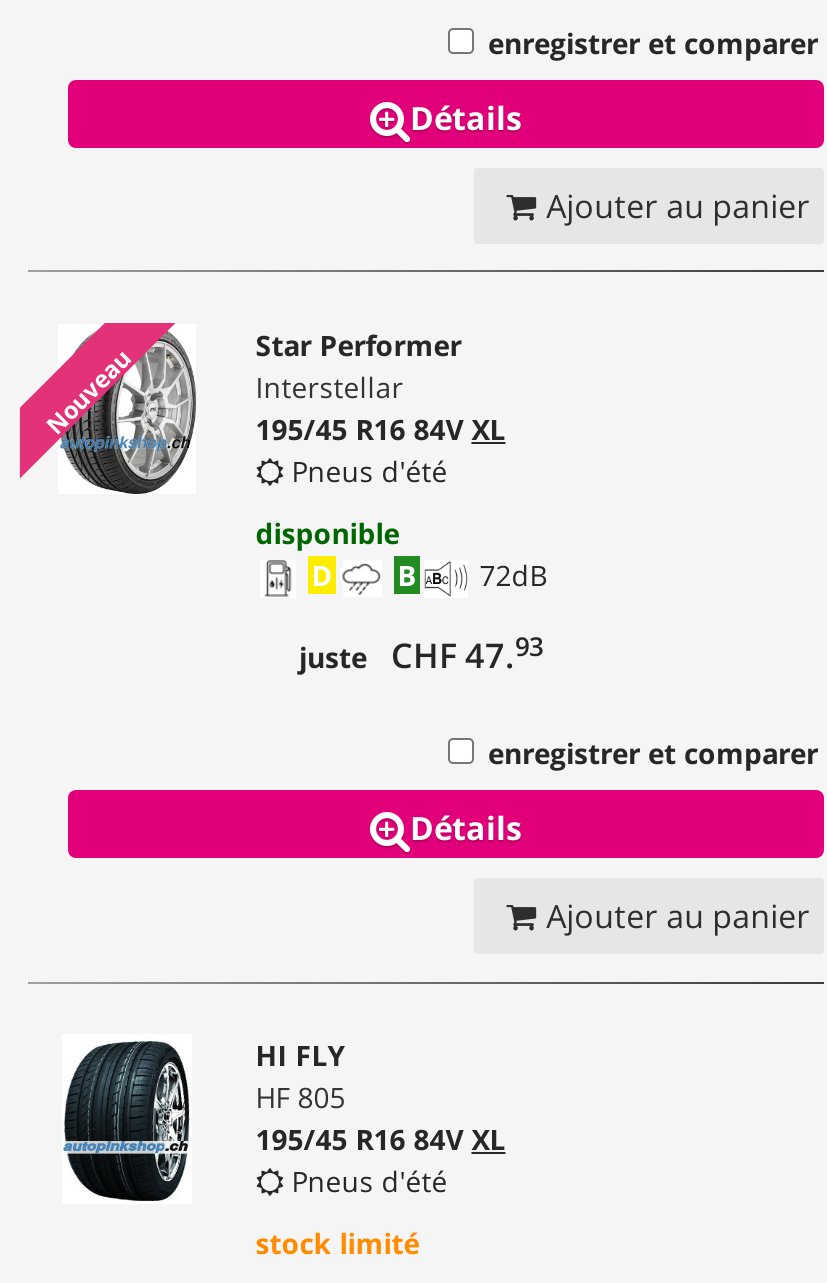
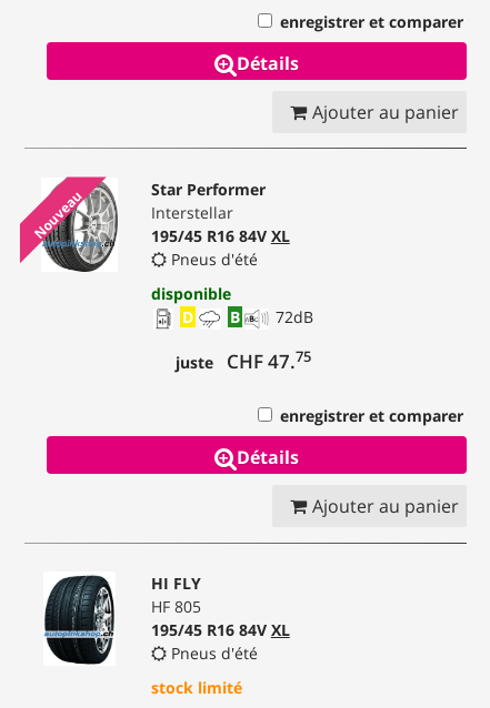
[299,628,543,678] juste CHF 47.93 -> [175,346,311,374] juste CHF 47.75

